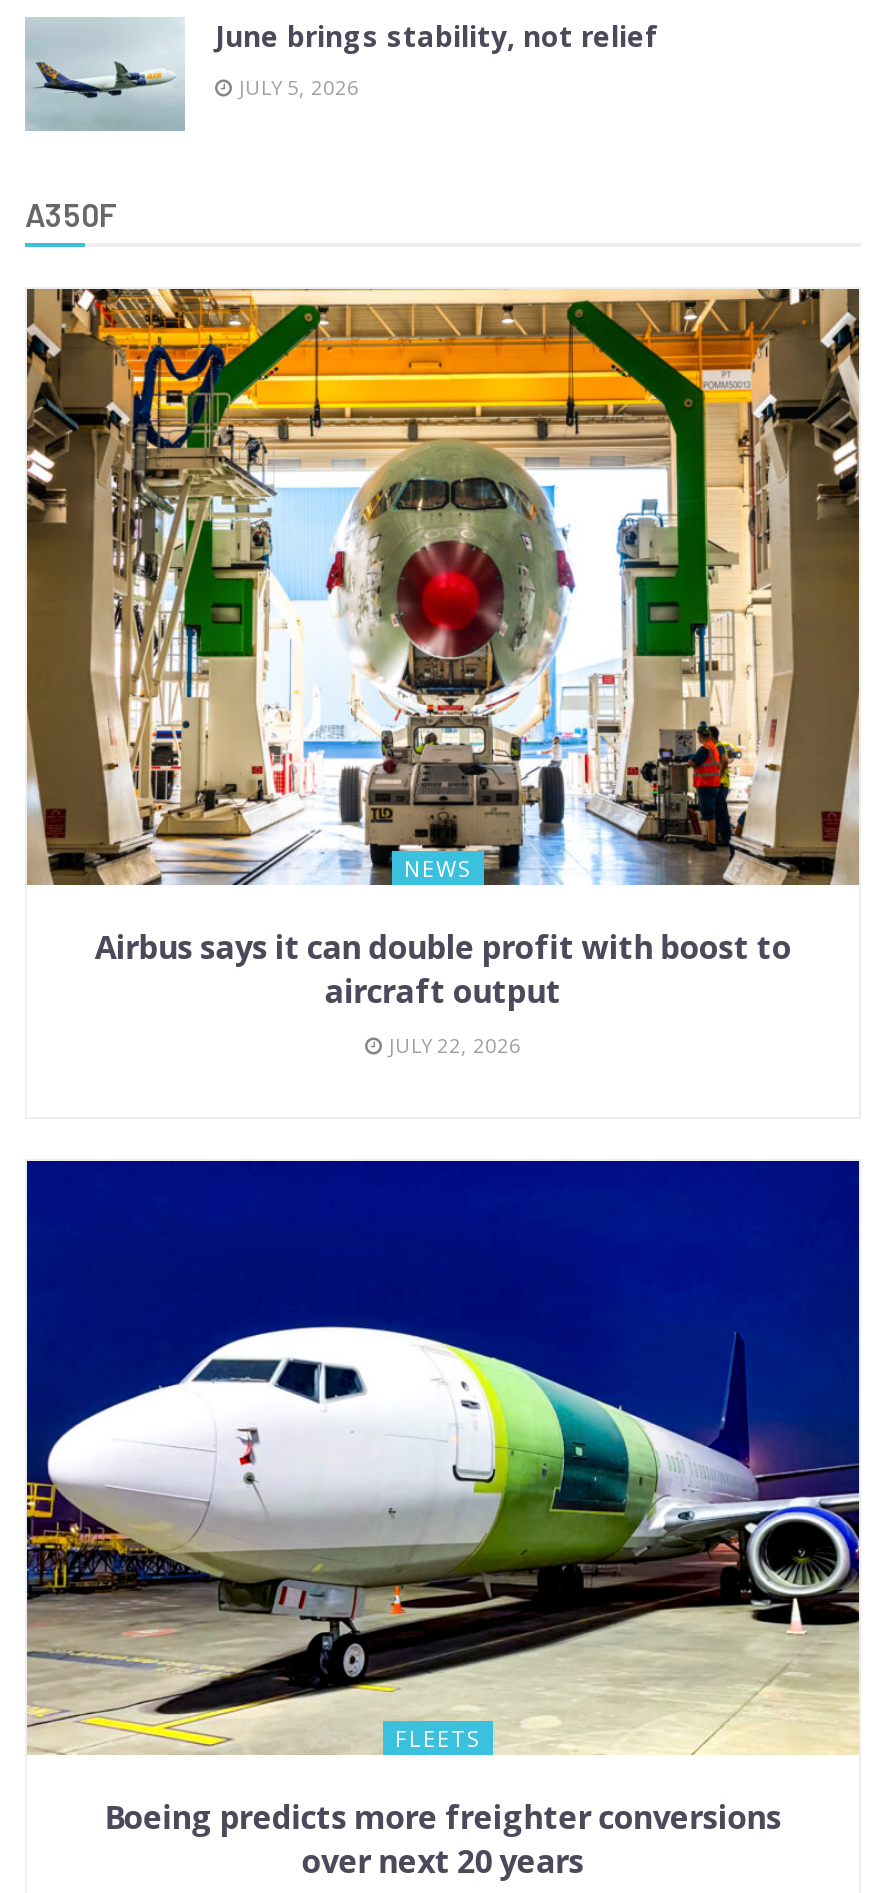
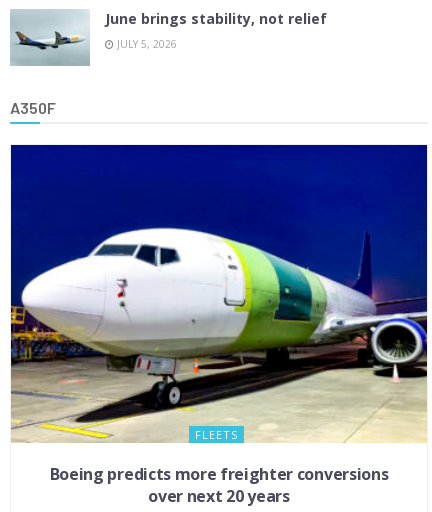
[25,287,861,1058] [image] | NEWS | Airbus says it can double profit with boost to | aircraft output | JULY 22, 2026 -> none

